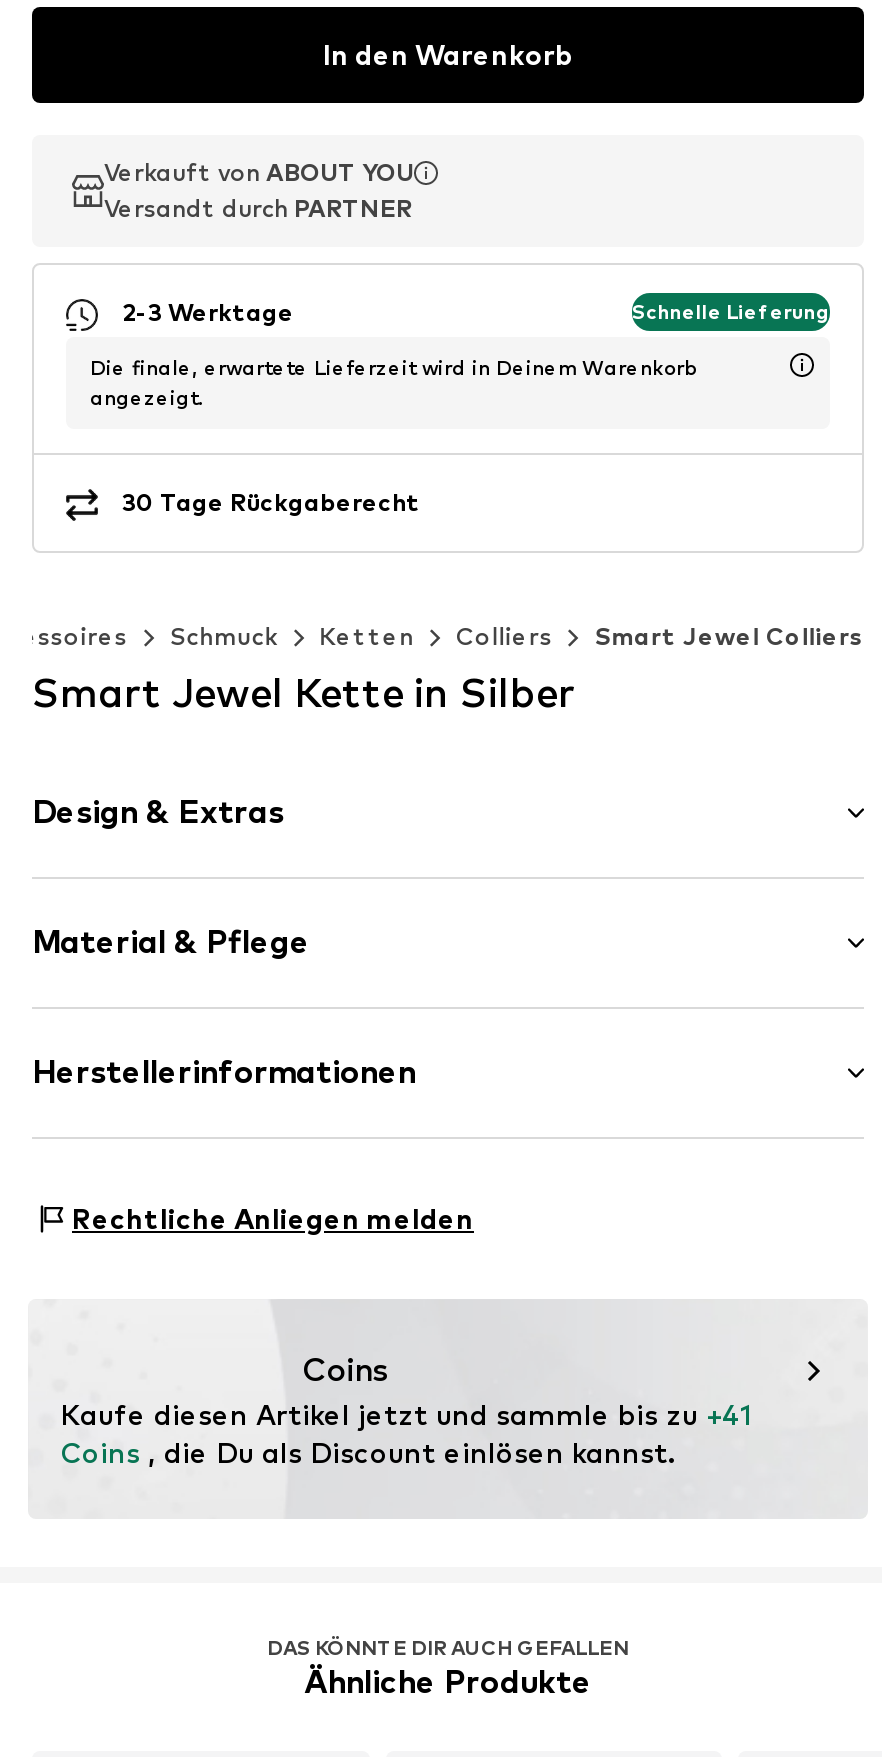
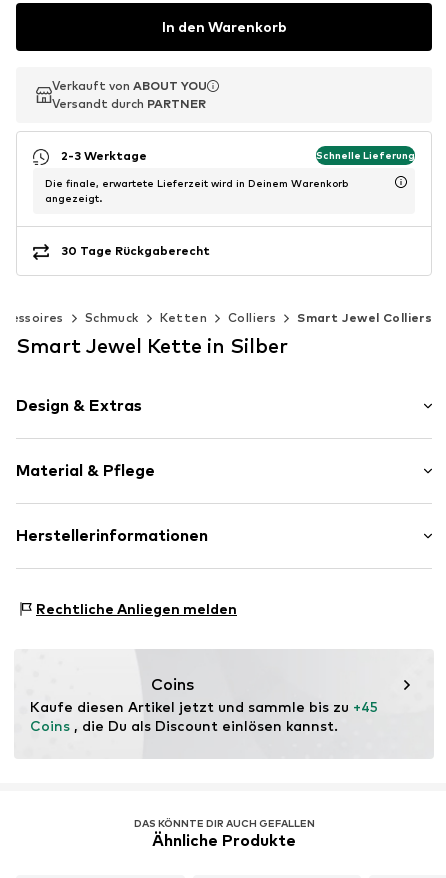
[60,1396,752,1430] Kaufe diesen Artikel jetzt und sammle bis zu +41 -> [30,698,378,715] Kaufe diesen Artikel jetzt und sammle bis zu +45

